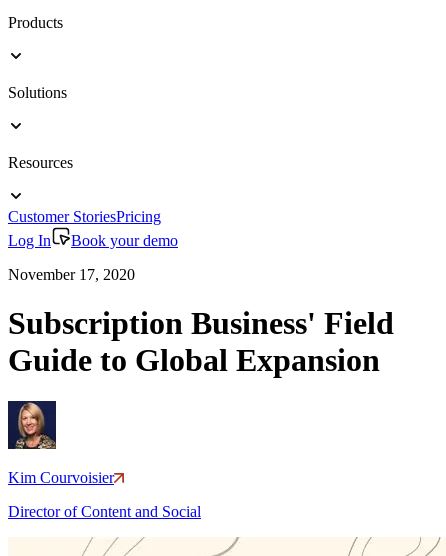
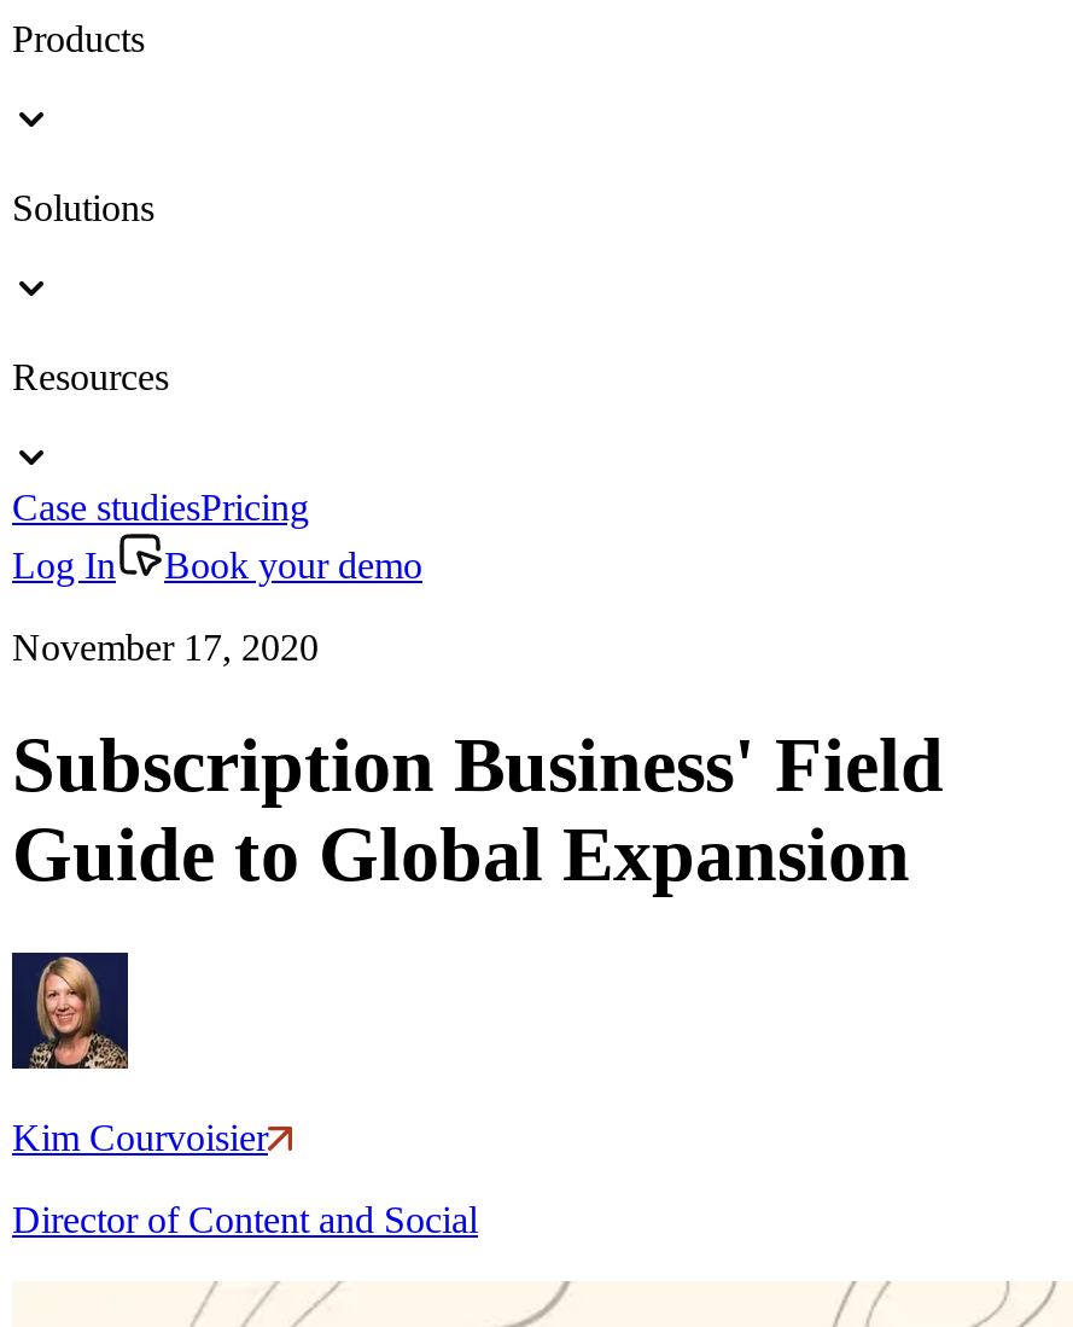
[8,208,161,225] Customer StoriesPricing -> [12,487,309,528] Case studiesPricing

